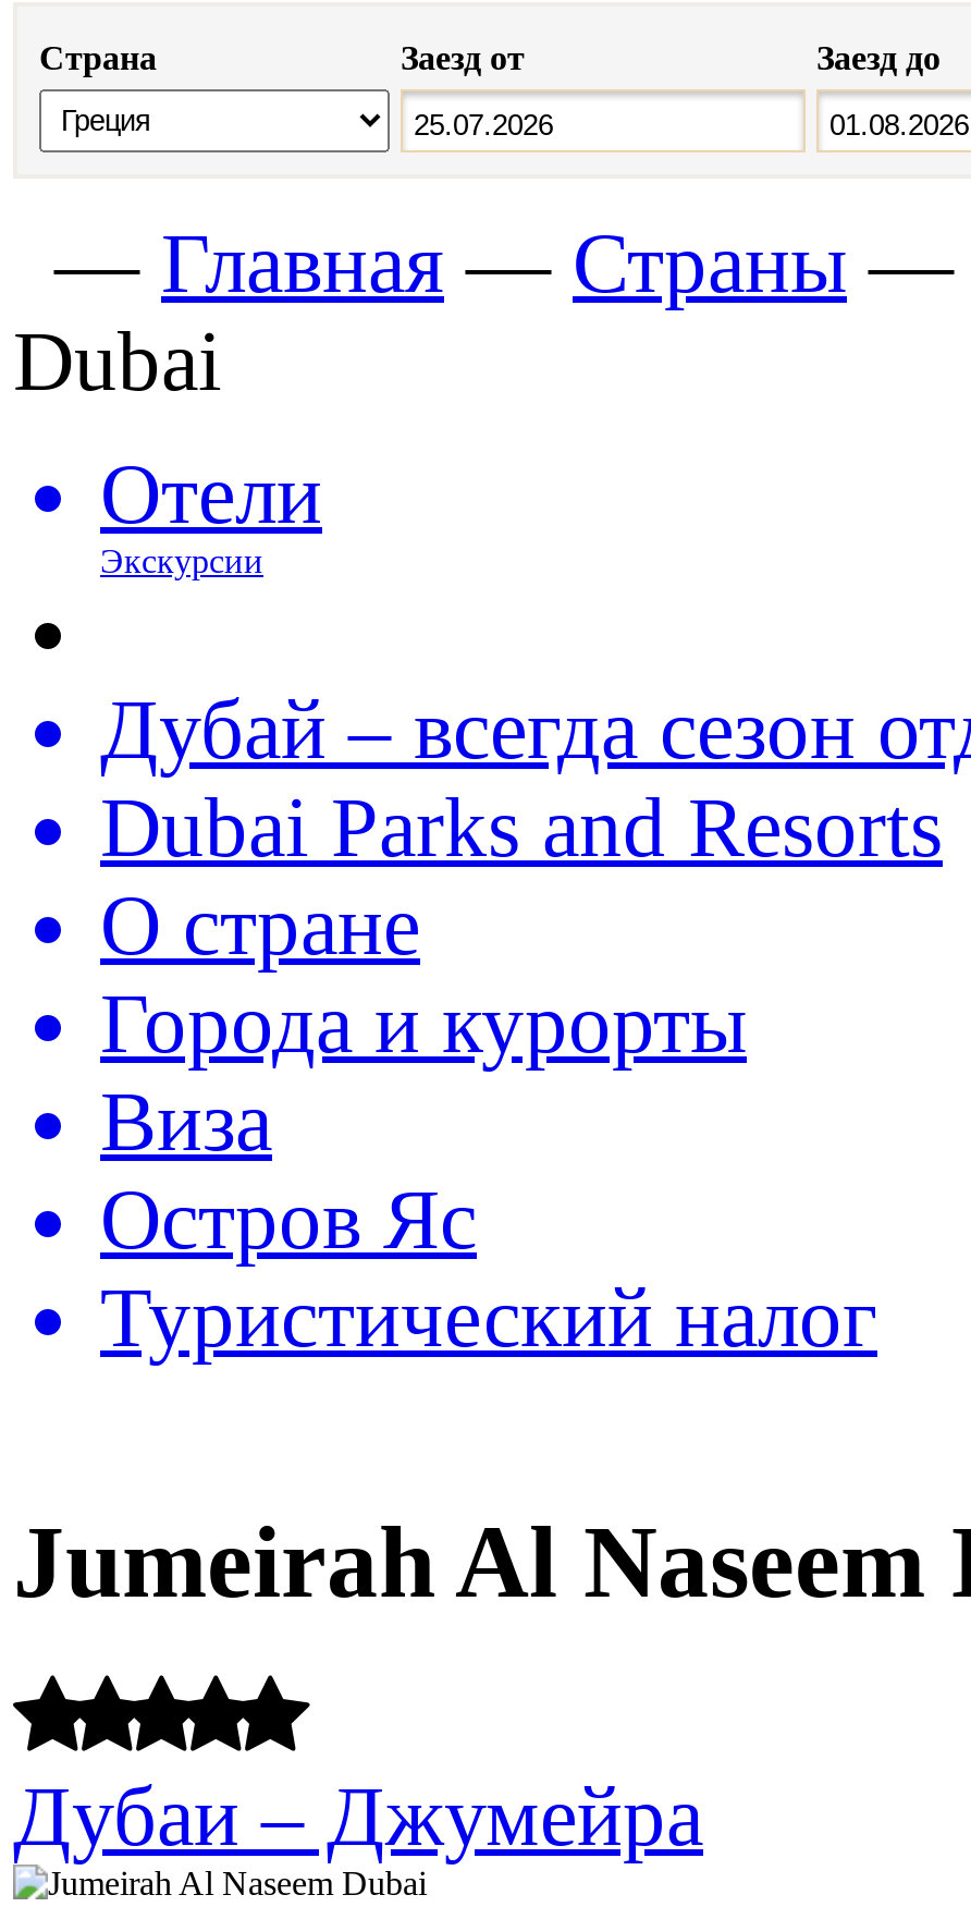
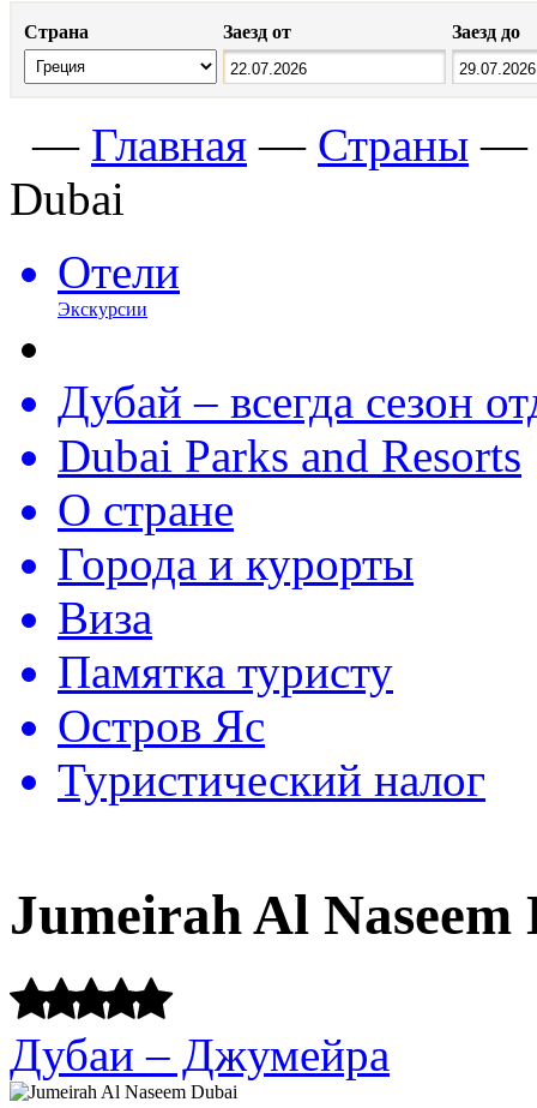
none -> [58,646,393,697] Памятка туристу

